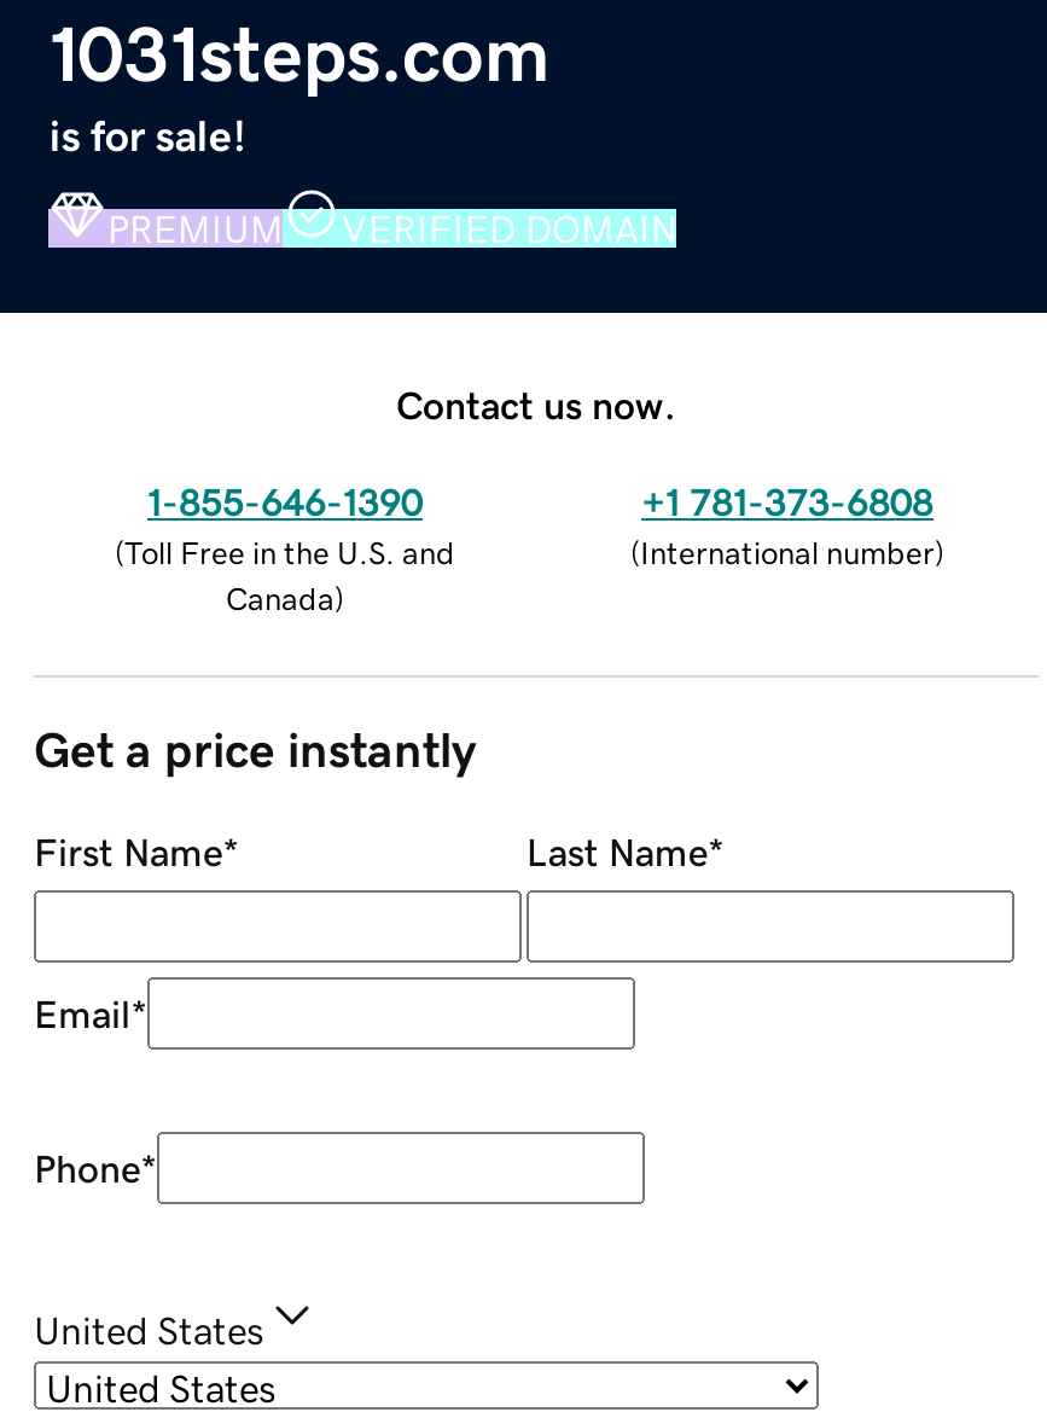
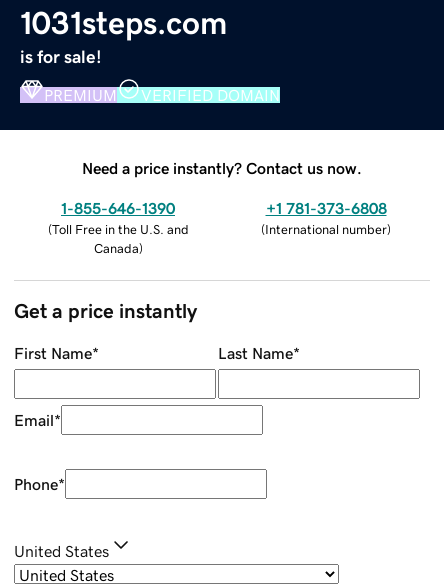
[396,384,676,423] Contact us now. -> [82,160,362,176] Need a price instantly? Contact us now.

